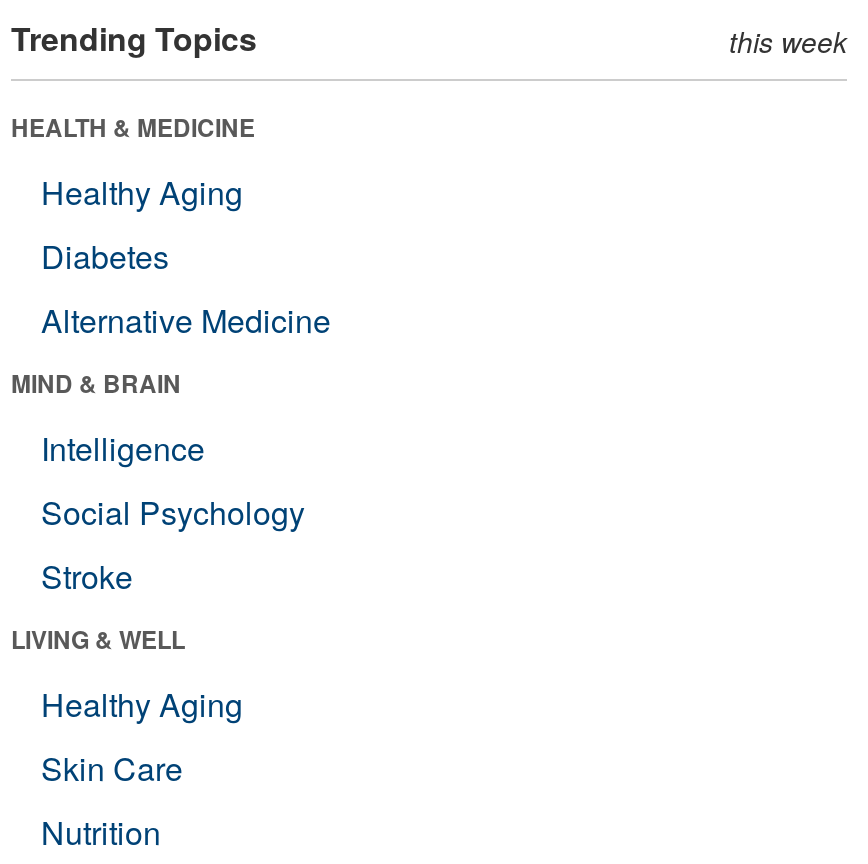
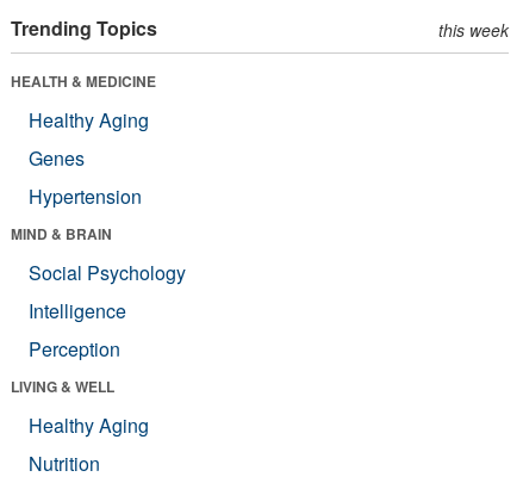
[41,233,331,343] Diabetes | Alternative Medicine -> [29,144,142,210] Genes | Hypertension
moved [41,425,205,471] -> [29,297,126,324]: Intelligence
[41,553,133,599] Stroke -> [29,335,120,362] Perception
[41,745,183,791] Skin Care -> none

